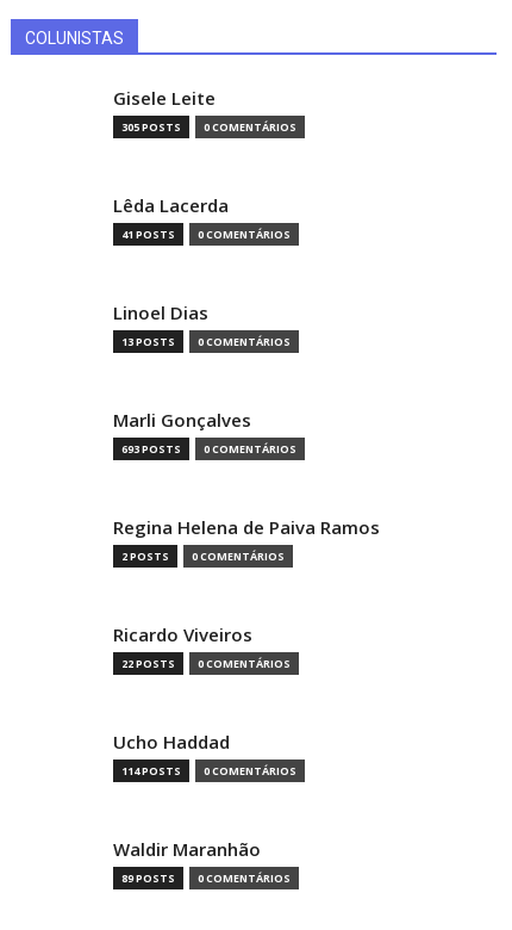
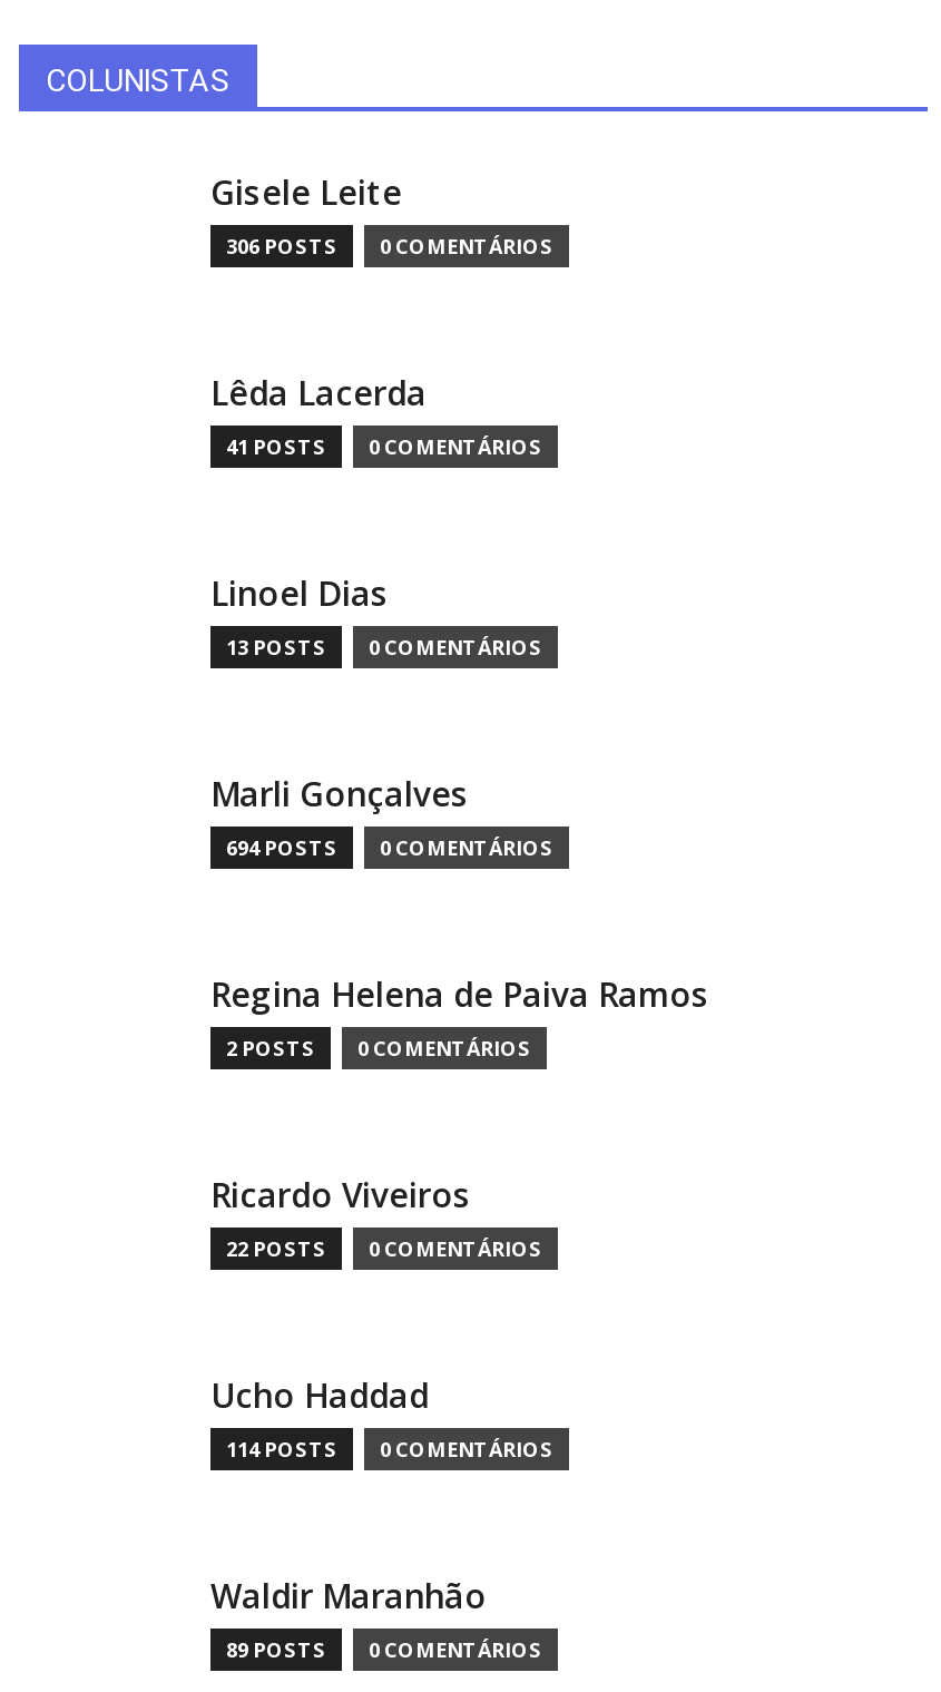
[121,119,296,135] 305 POSTS 0 COMENTÁRIOS -> [226,232,553,261] 306 POSTS 0 COMENTÁRIOS
[121,441,296,457] 693 POSTS 0 COMENTÁRIOS -> [226,834,553,863] 694 POSTS 0 COMENTÁRIOS

